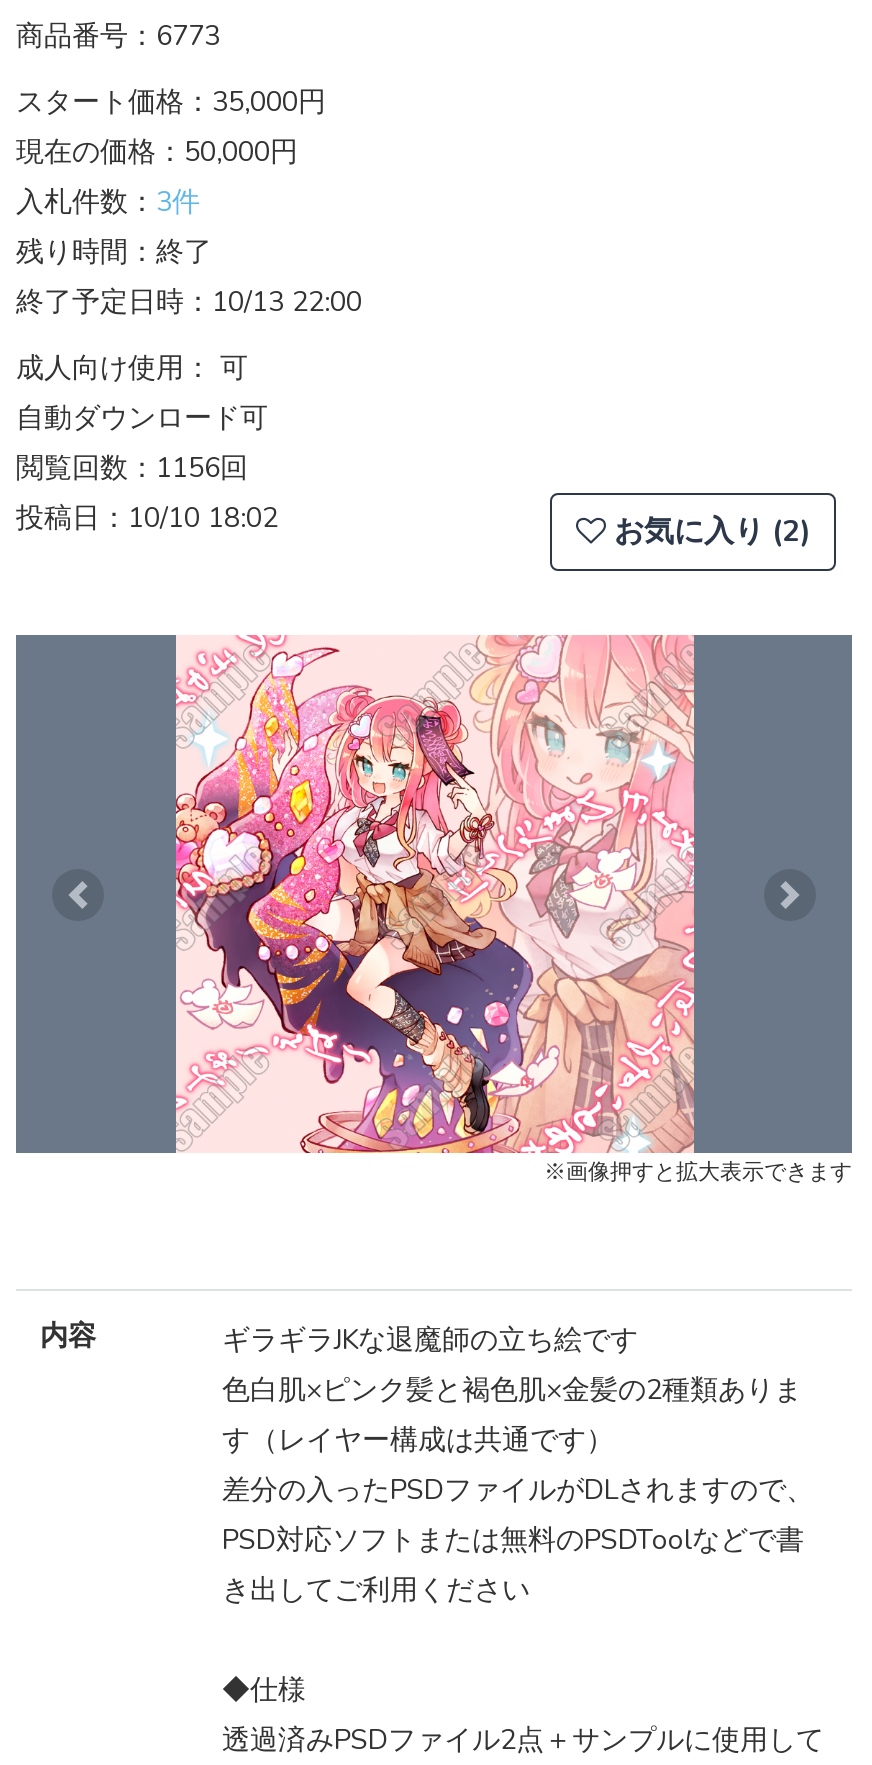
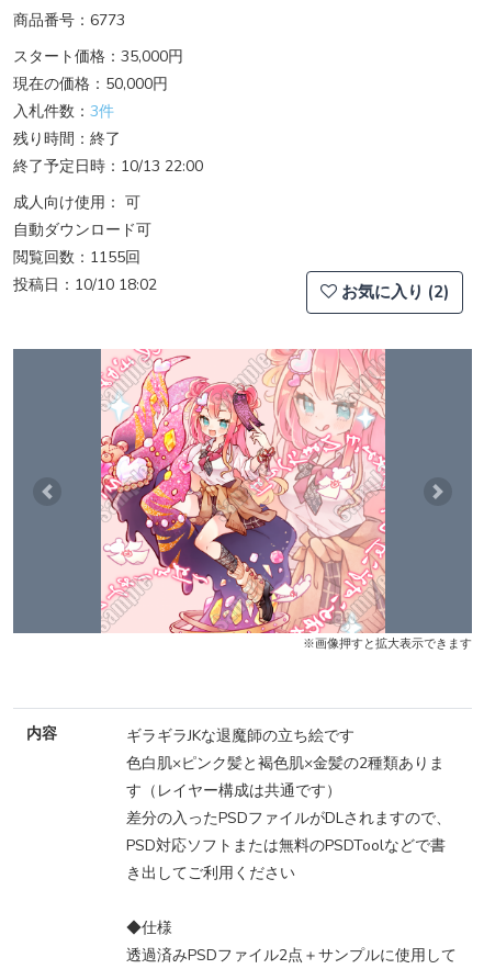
[16,449,248,487] 閲覧回数：1156回 -> [13,247,140,268] 閲覧回数：1155回

